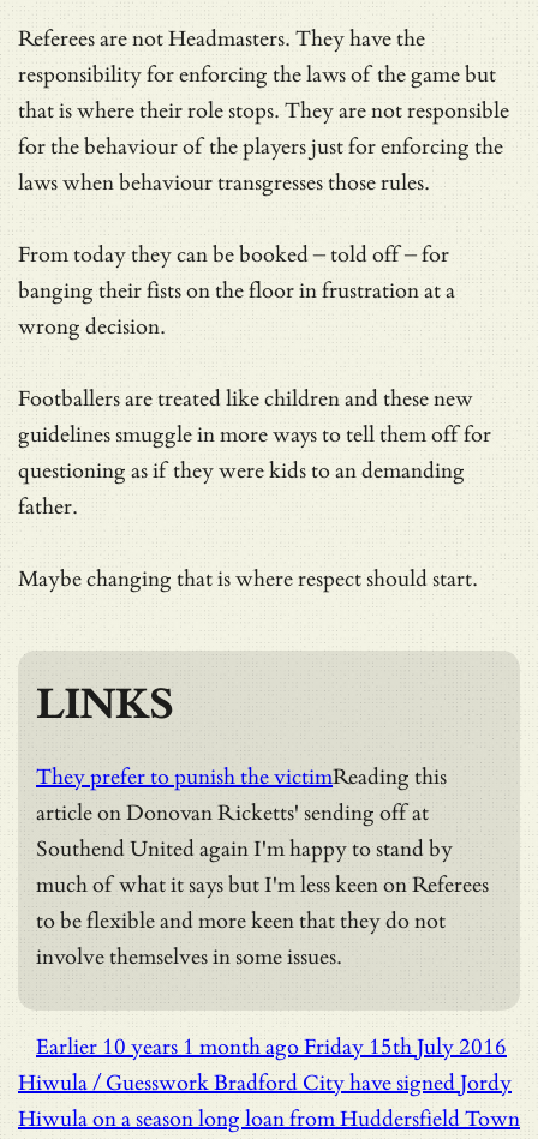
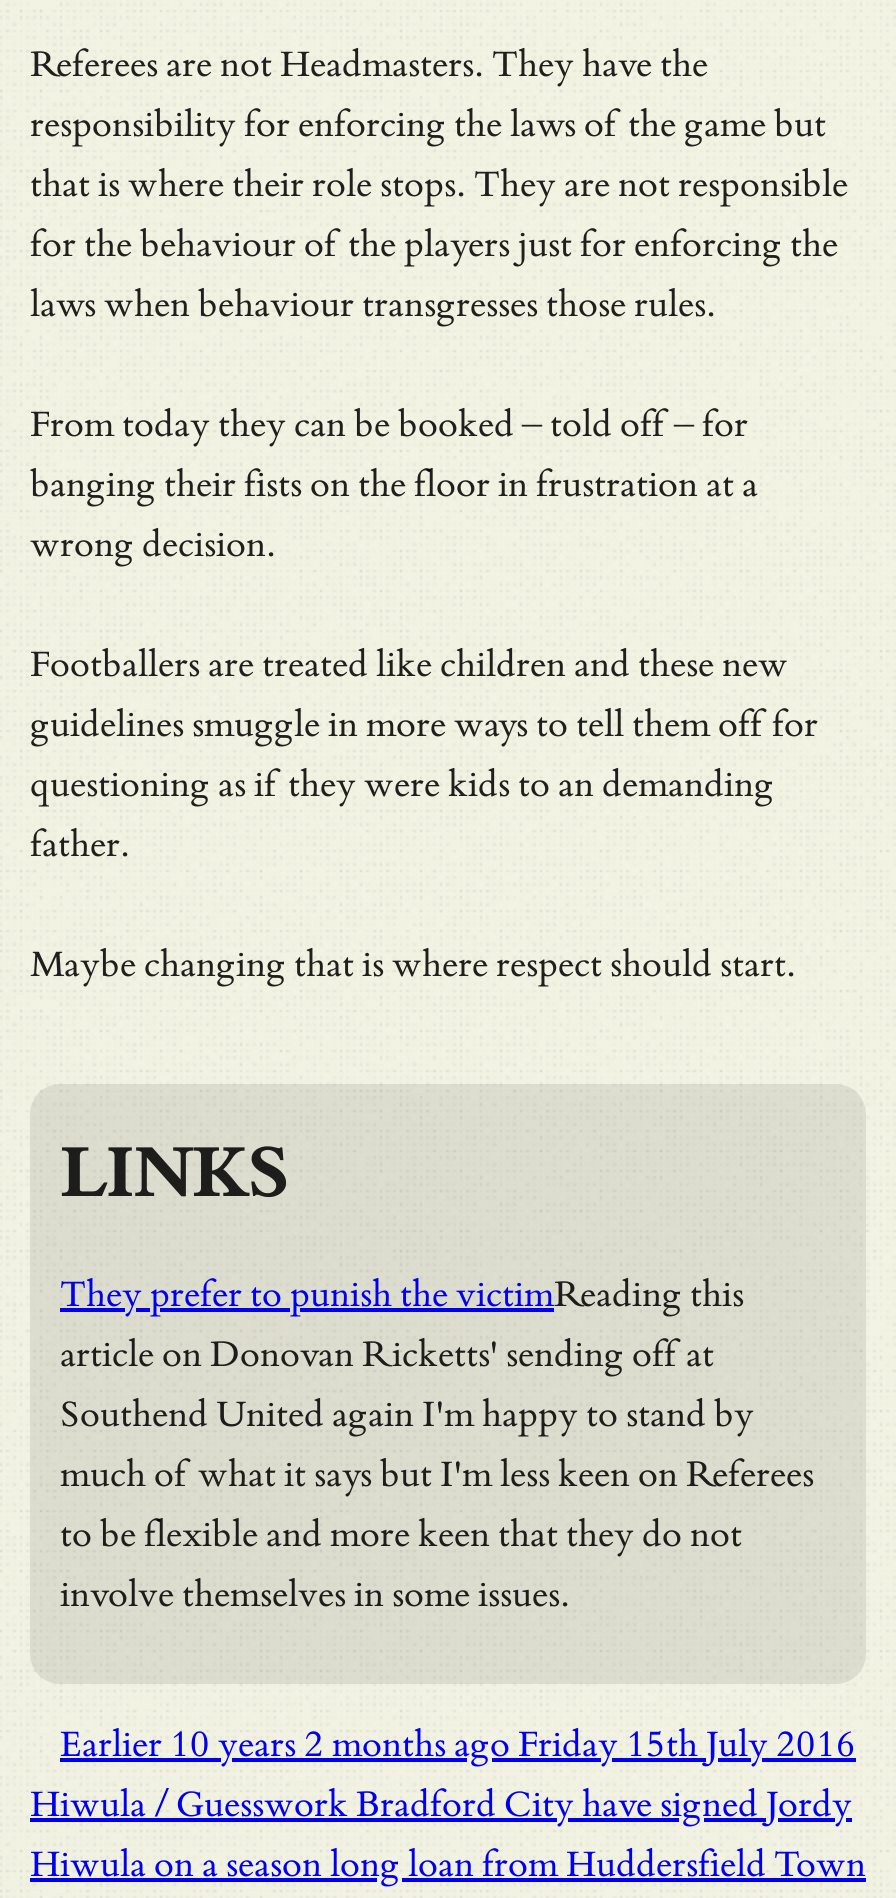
[36,1033,507,1060] Earlier 10 years 1 month ago Friday 15th July 2016 -> [60,1722,856,1766] Earlier 10 years 2 months ago Friday 15th July 2016

